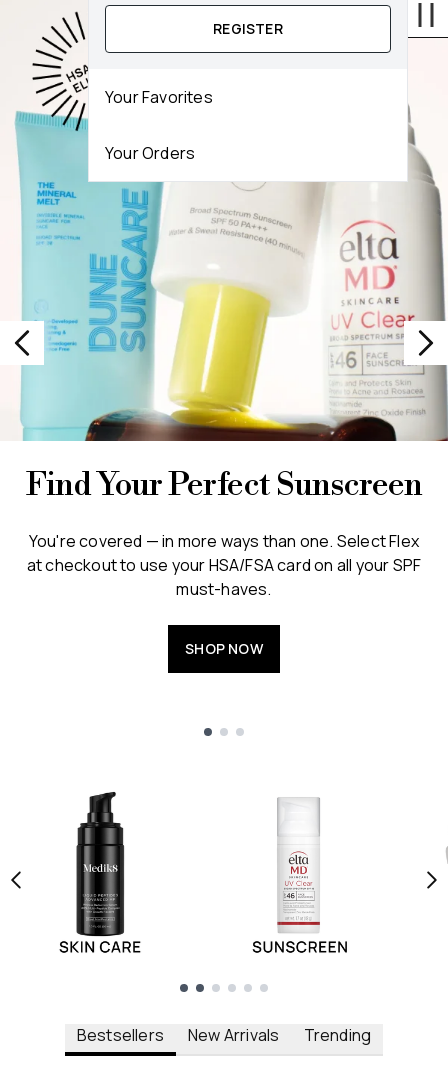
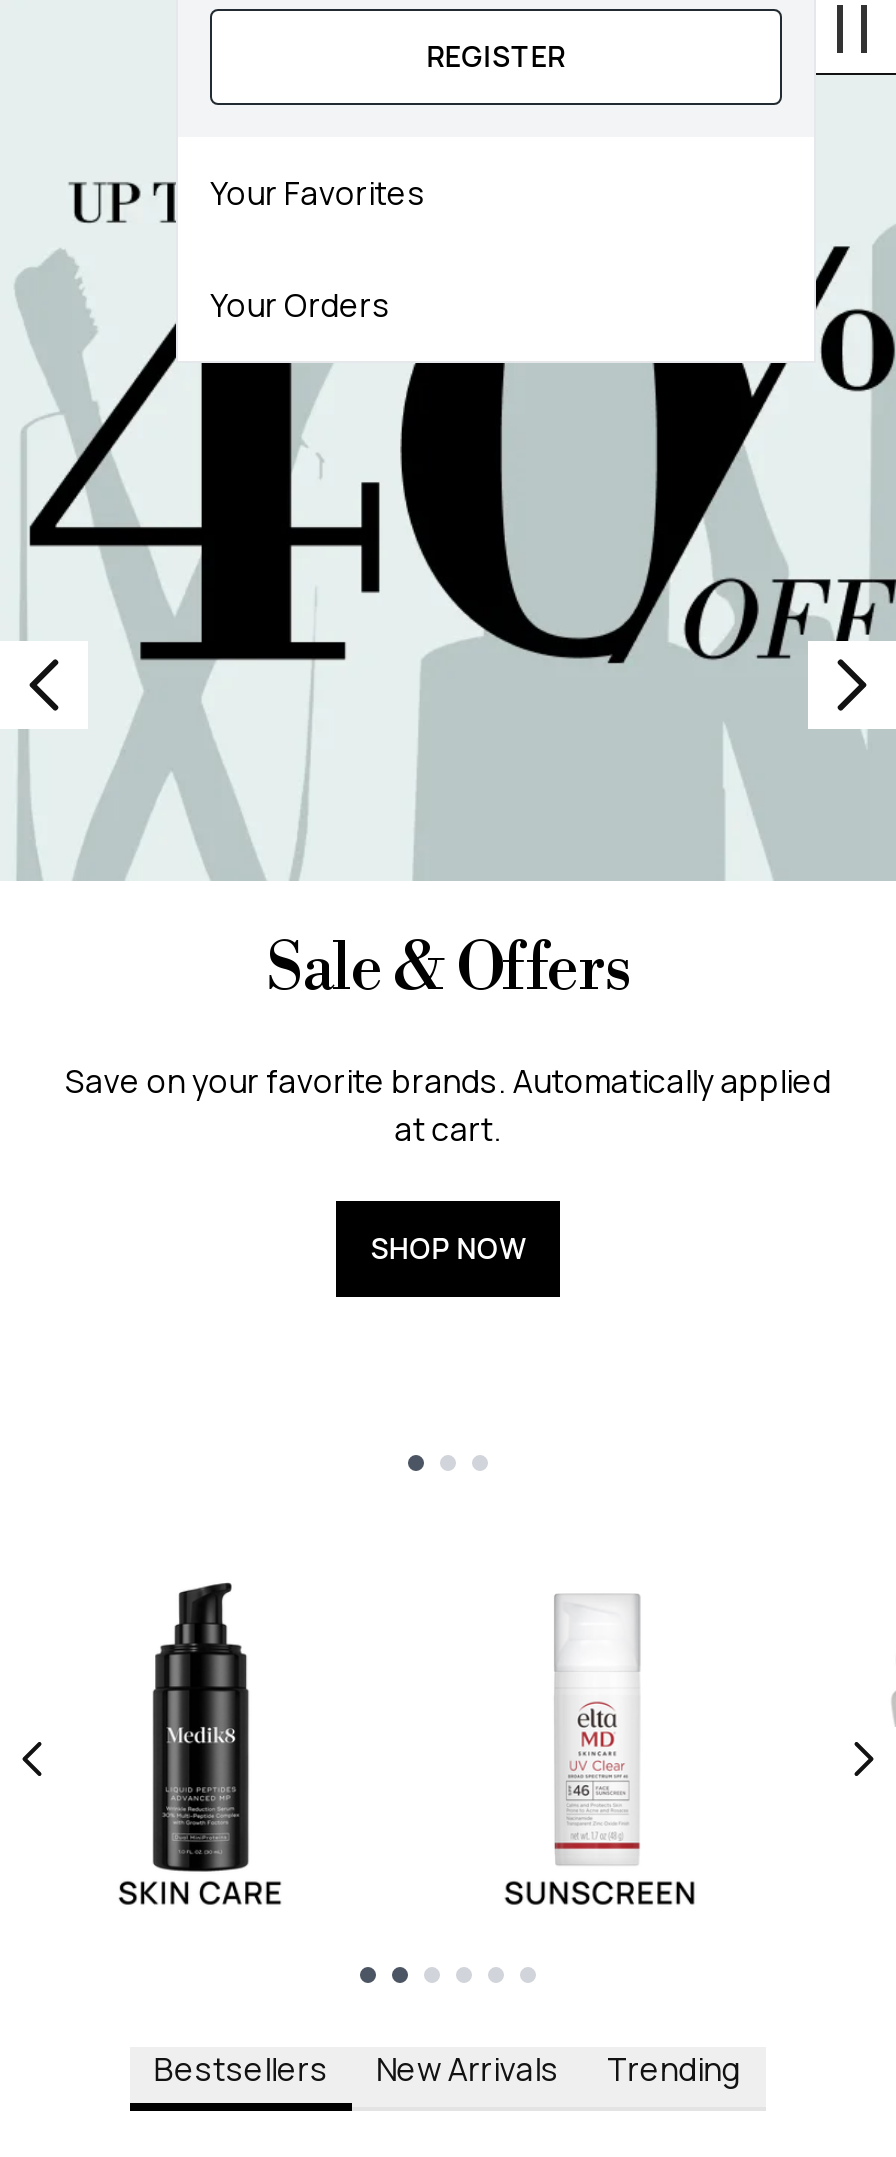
[8,11,445,505] [image] | Find Your Perfect Sunscreen -> [12,23,890,1009] [image] | Sale & Offers
[27,530,421,600] You're covered — in more ways than one. Select Flex | at checkout to use your HSA/FSA card on all your SPF | must-haves. -> [65,1059,831,1151] Save on your favorite brands. Automatically applied | at cart.
moved [185,639,263,658] -> [370,1229,526,1267]: SHOP NOW

